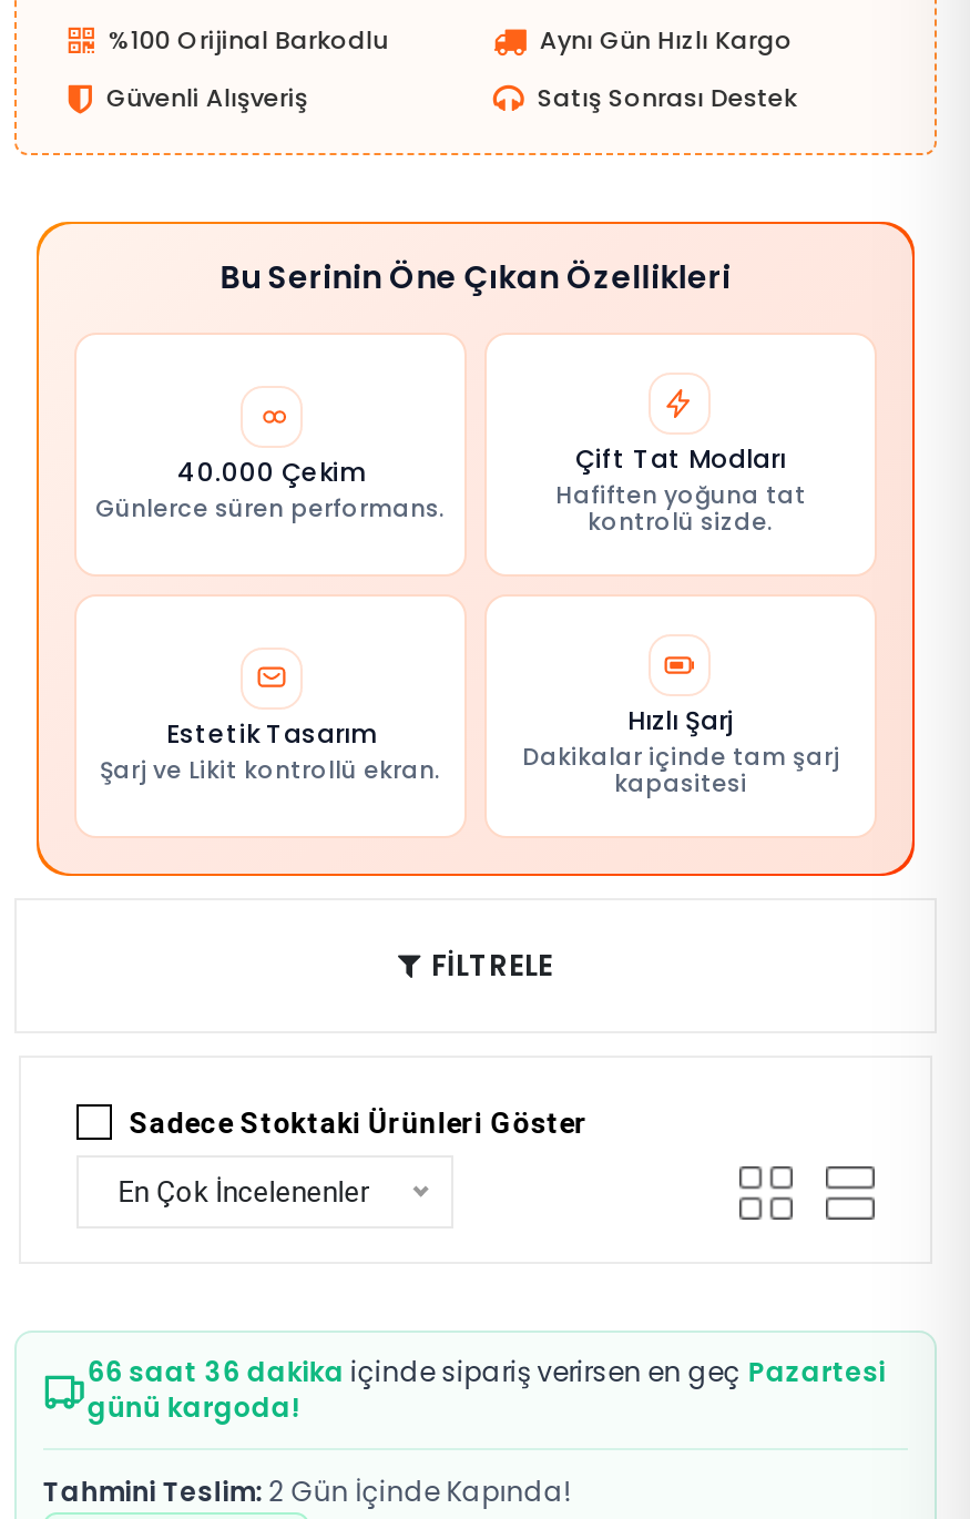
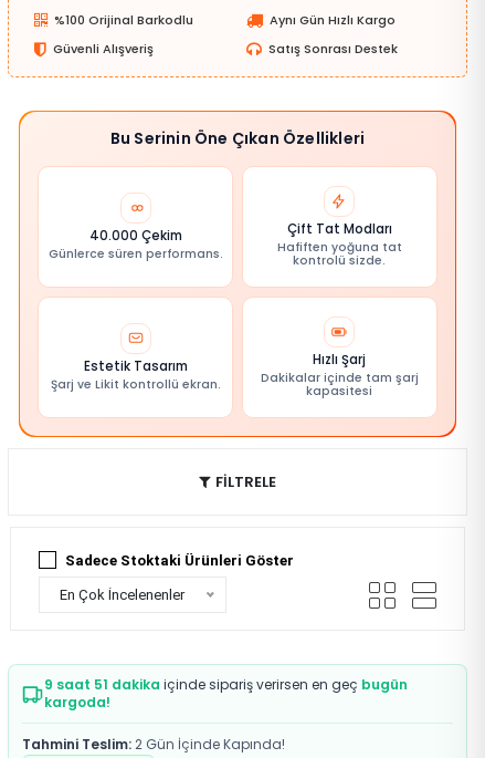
[87,1353,885,1426] 66 saat 36 dakika içinde sipariş verirsen en geç Pazartesi | günü kargoda! -> [44,675,407,712] 9 saat 51 dakika içinde sipariş verirsen en geç bugün | kargoda!

